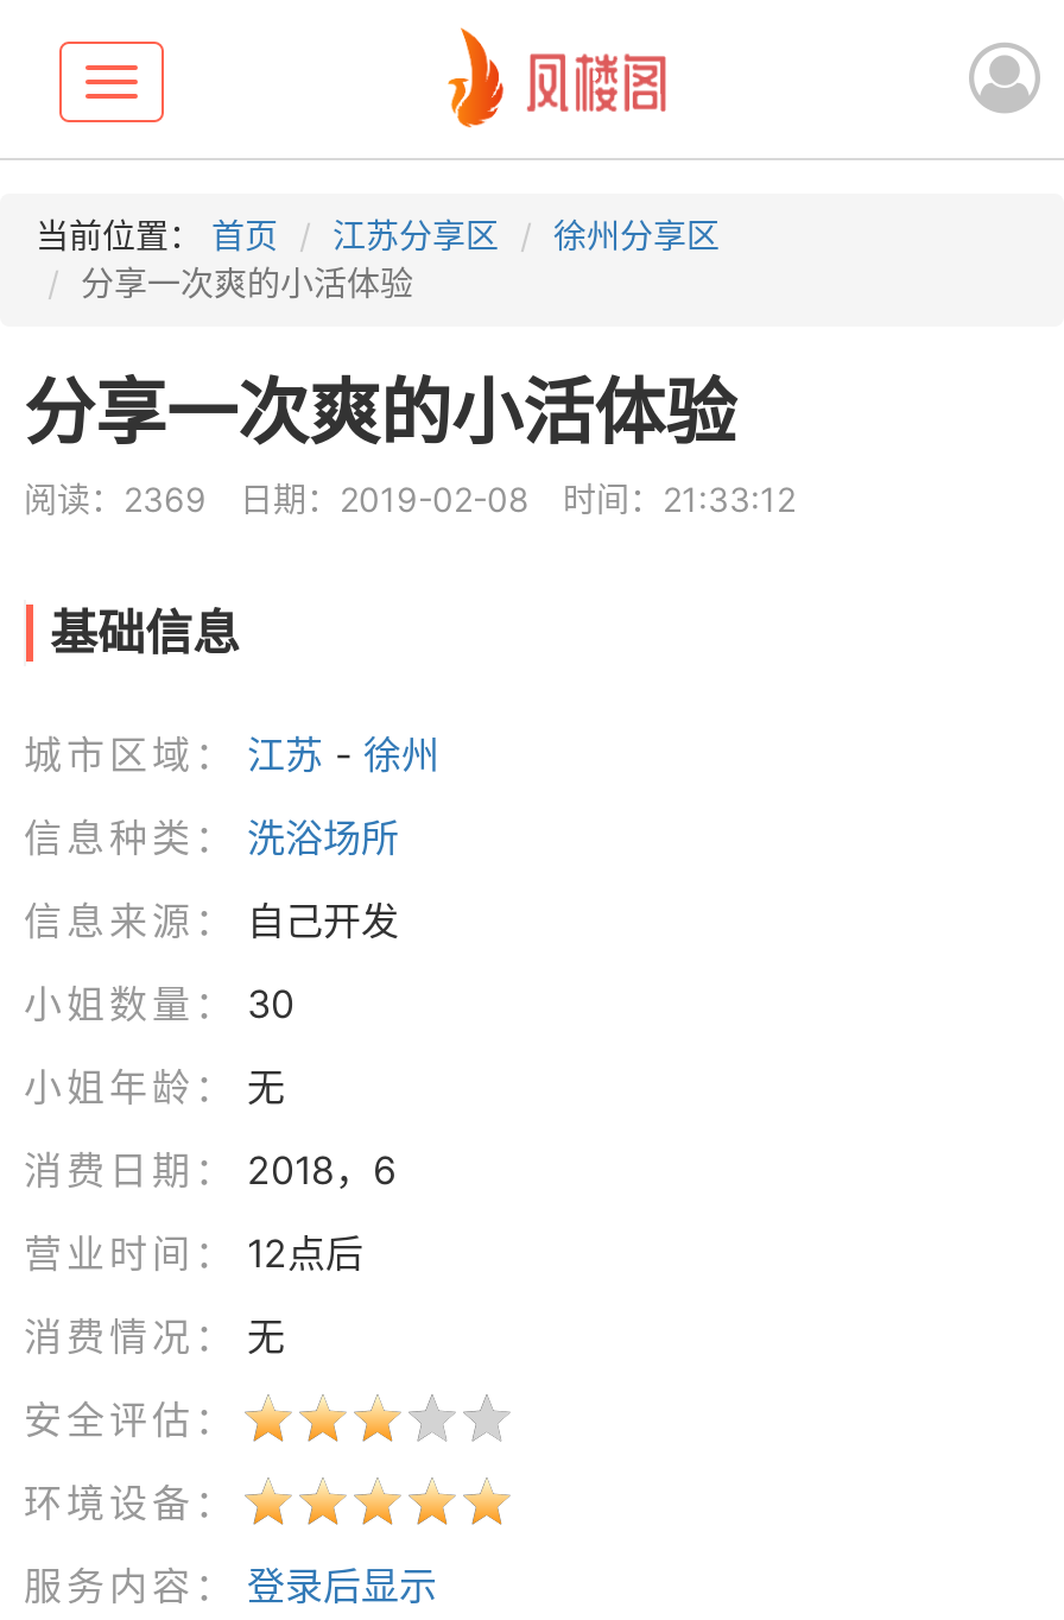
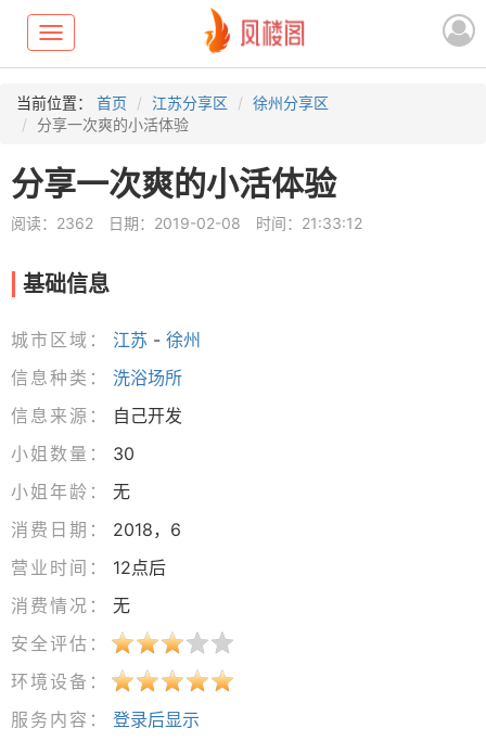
[24,479,796,519] 阅读：2369 日期：2019-02-08 时间：21:33:12 -> [11,214,362,232] 阅读：2362 日期：2019-02-08 时间：21:33:12

